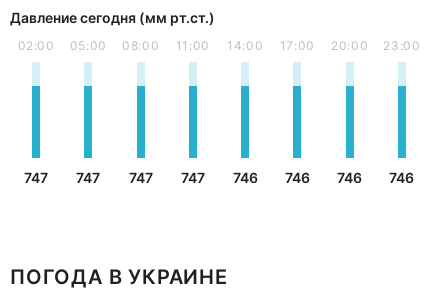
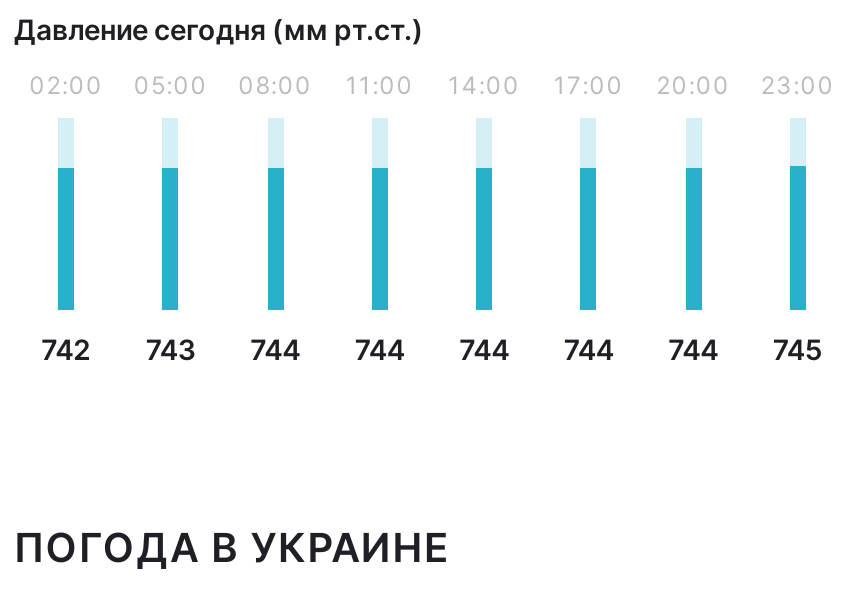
[24,169,48,186] 747 -> [41,332,91,366] 742
[76,169,100,186] 747 -> [146,332,196,366] 743
[129,169,153,186] 747 -> [250,332,300,366] 744
[181,169,205,186] 747 -> [355,332,405,366] 744
[233,169,258,186] 746 -> [459,332,509,366] 744
[285,169,310,186] 746 -> [564,332,614,366] 744
[337,169,362,186] 746 -> [668,332,718,366] 744
[389,169,414,186] 746 -> [773,332,823,366] 745

